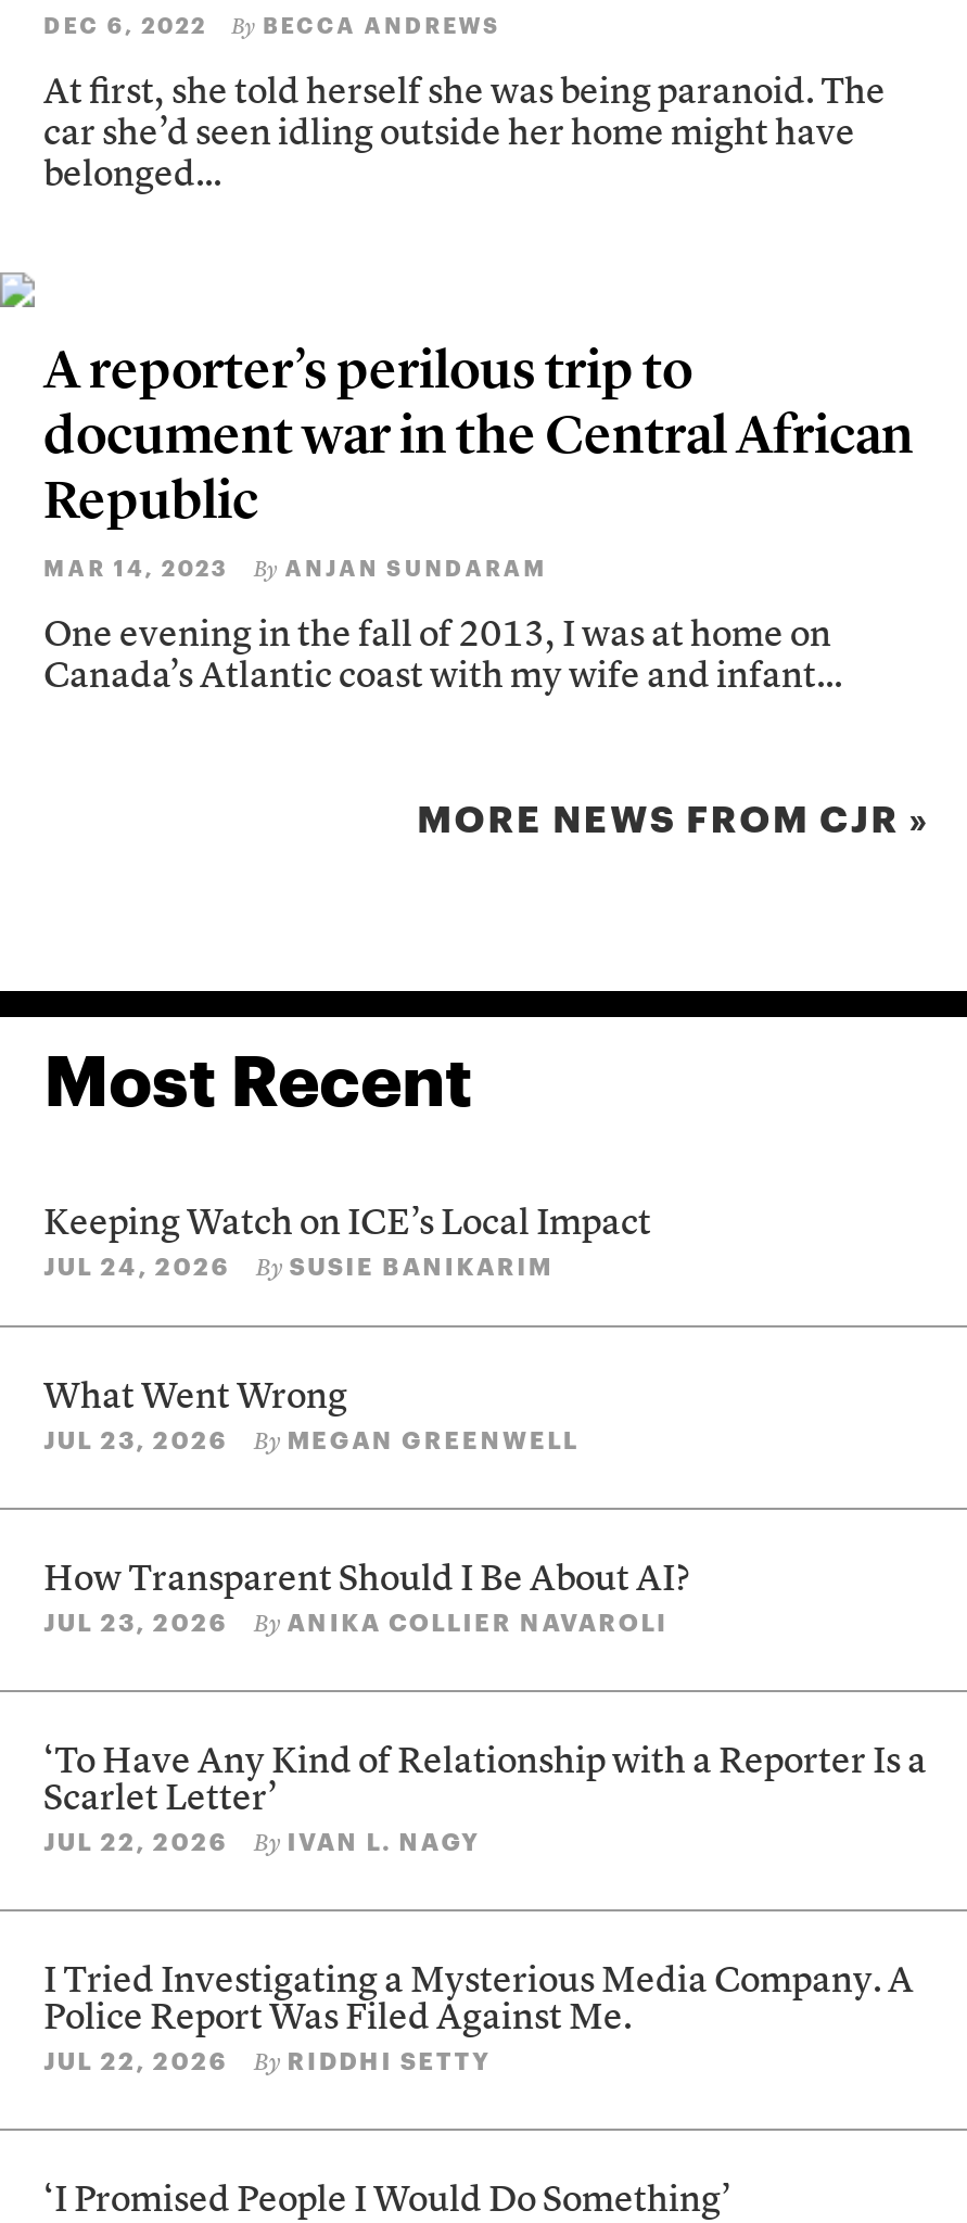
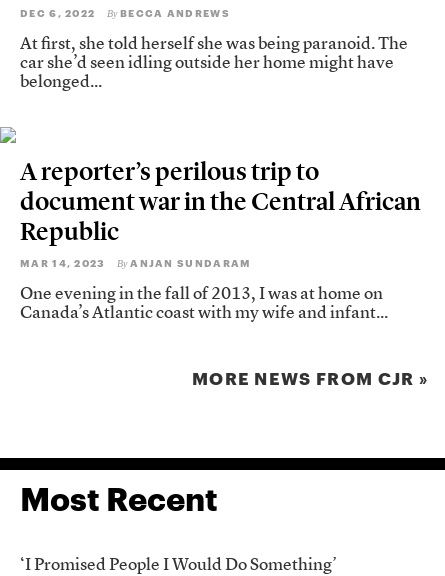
[43,1205,651,1281] Keeping Watch on ICE’s Local Impact | JUL 24, 2026 | By SUSIE BANIKARIM -> none
[43,1379,579,1455] What Went Wrong | JUL 23, 2026 | By MEGAN GREENWELL -> none
[43,1561,690,1637] How Transparent Should I Be About AI? | JUL 23, 2026 | By ANIKA COLLIER NAVAROLI -> none
[43,1744,927,1857] ‘To Have Any Kind of Relationship with a Reporter Is a | Scarlet Letter’ | JUL 22, 2026 | By IVAN L. NAGY -> none
[43,1963,914,2076] I Tried Investigating a Mysterious Media Company. A | Police Report Was Filed Against Me. | JUL 22, 2026 | By RIDDHI SETTY -> none

